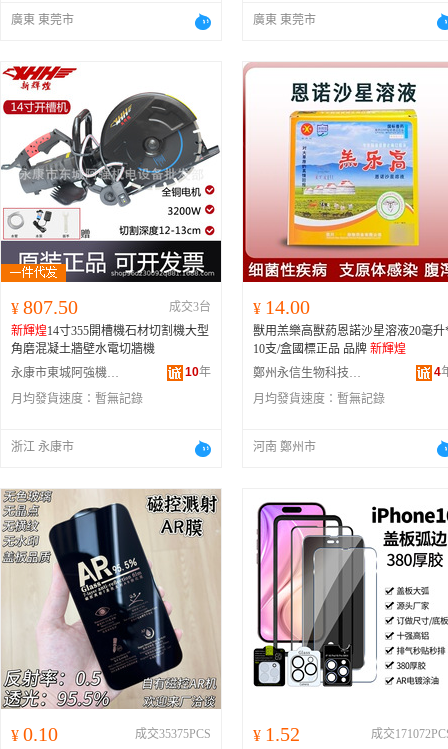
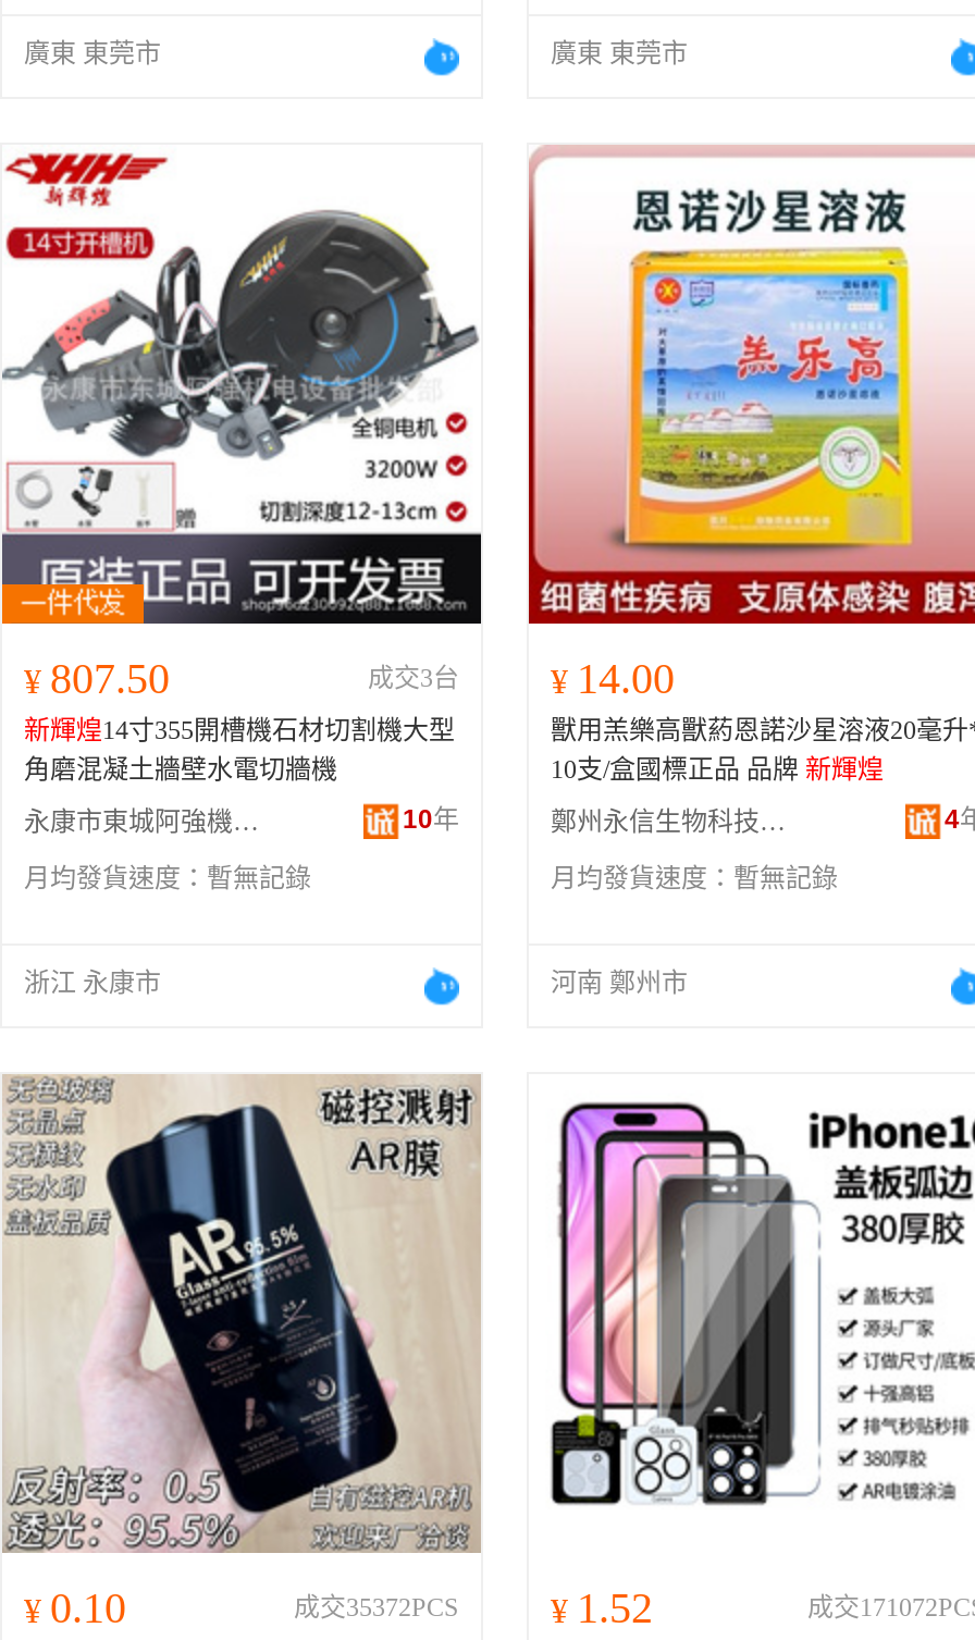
[135,727,211,741] 成交35375PCS -> [294,1592,459,1623] 成交35372PCS

